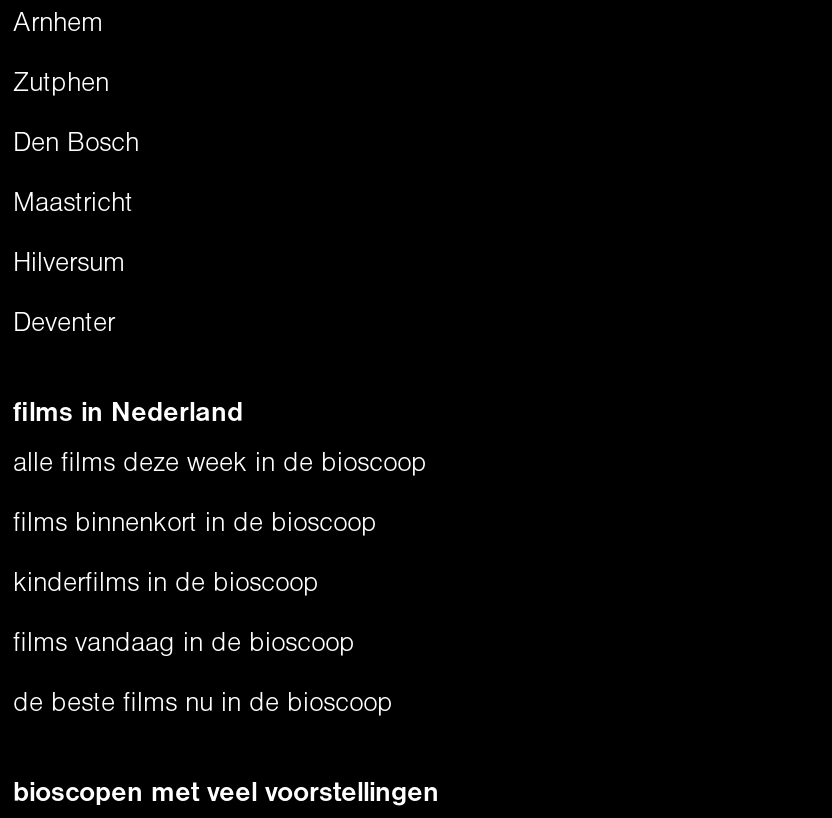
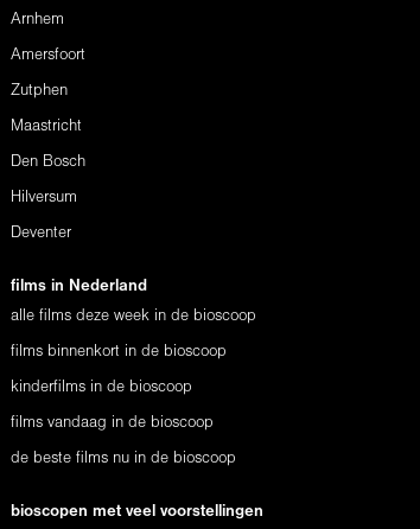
none -> [11,49,85,62] Amersfoort
moved [13,133,139,155] -> [11,155,85,168]: Den Bosch

